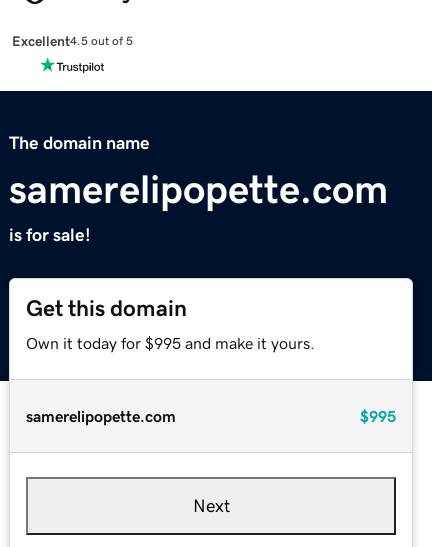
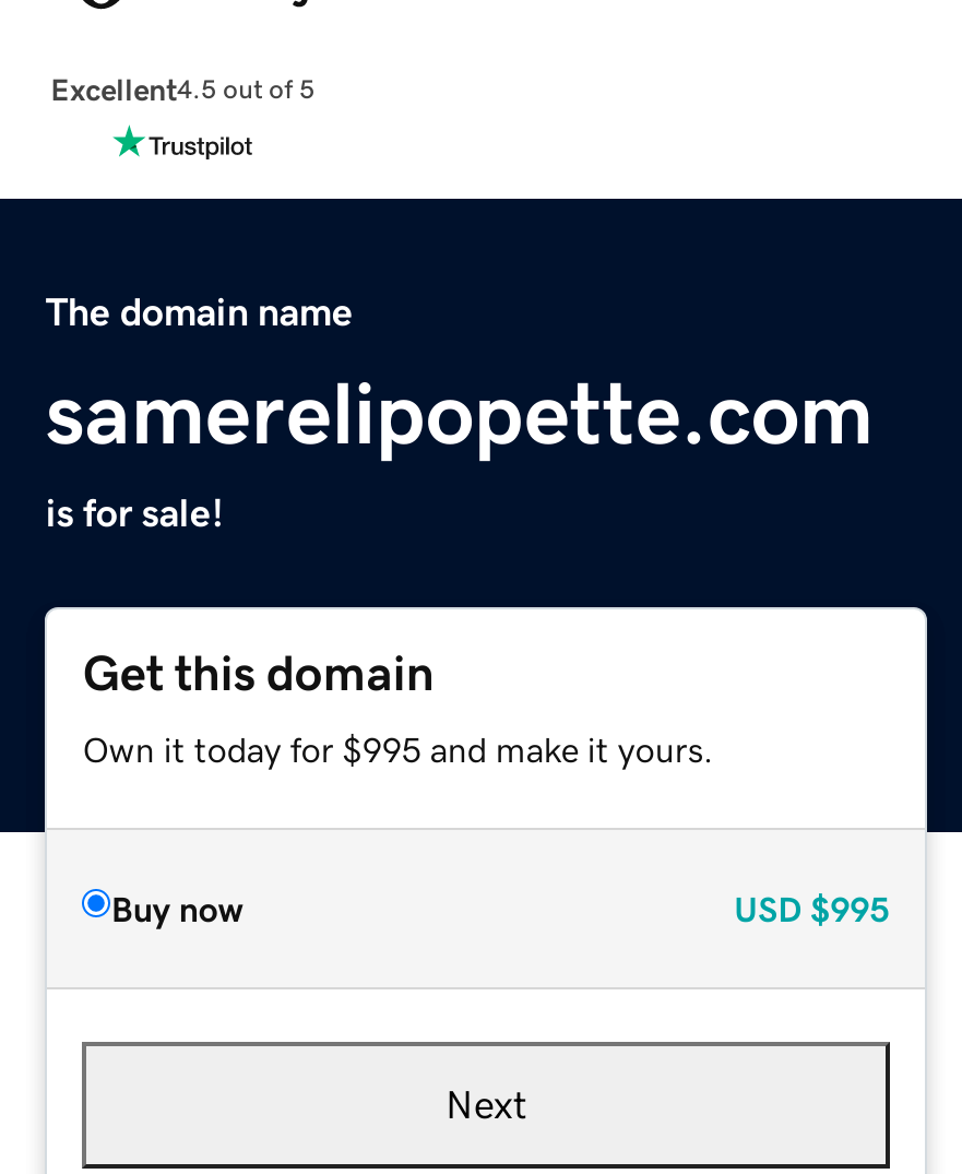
[26,408,396,424] samerelipopette.com | $995 -> [111,890,889,925] Buy now | USD $995

